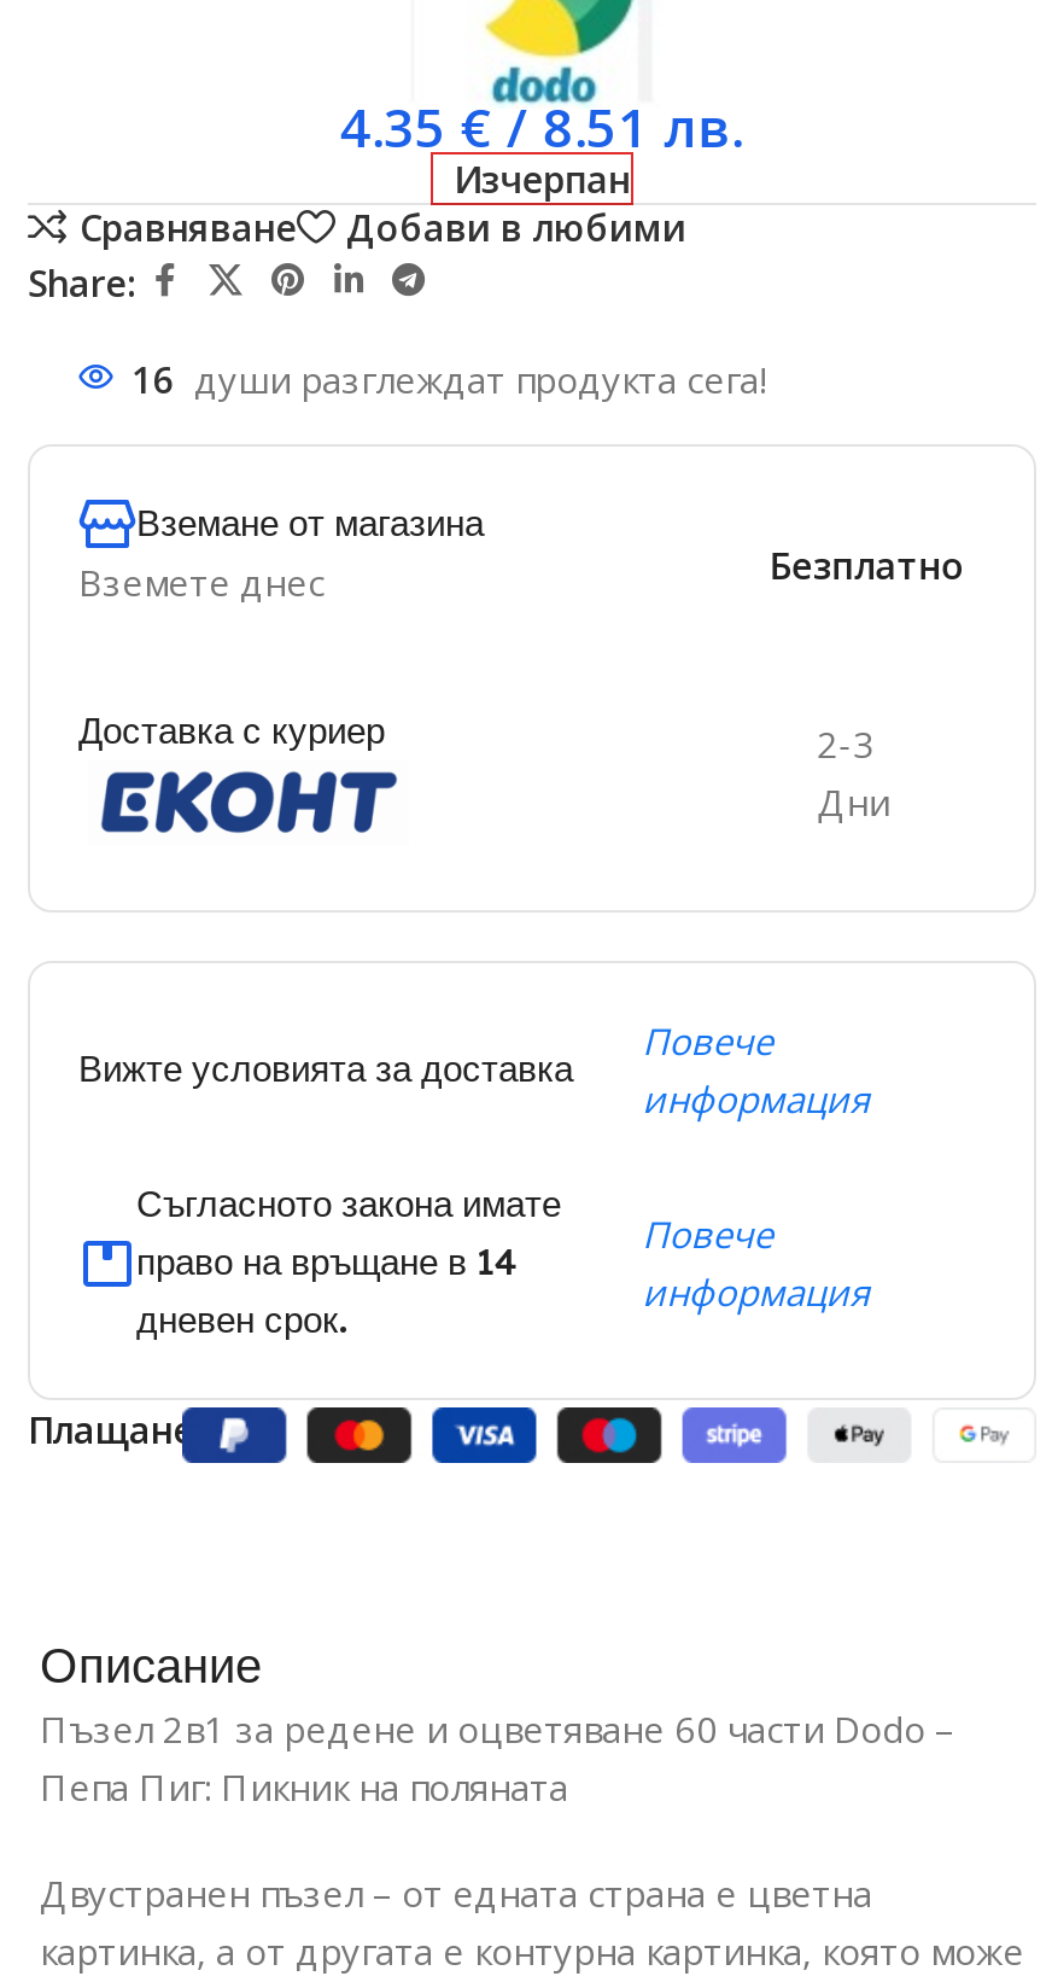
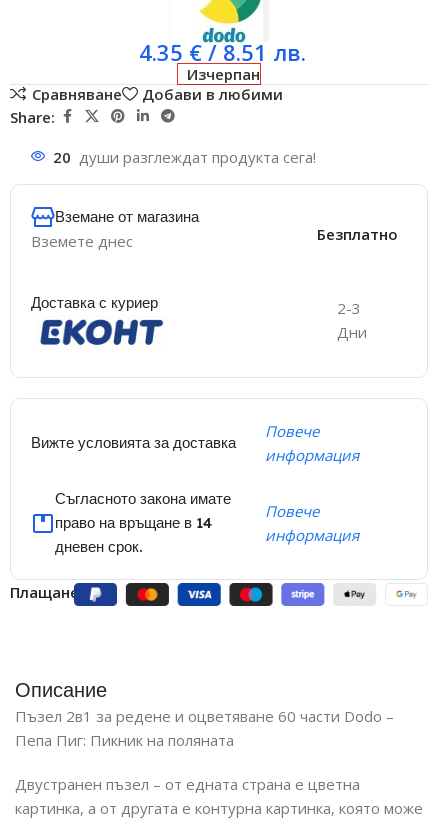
[131,356,766,404] 16 души разглеждат продукта сега! -> [53,147,316,167] 20 души разглеждат продукта сега!

